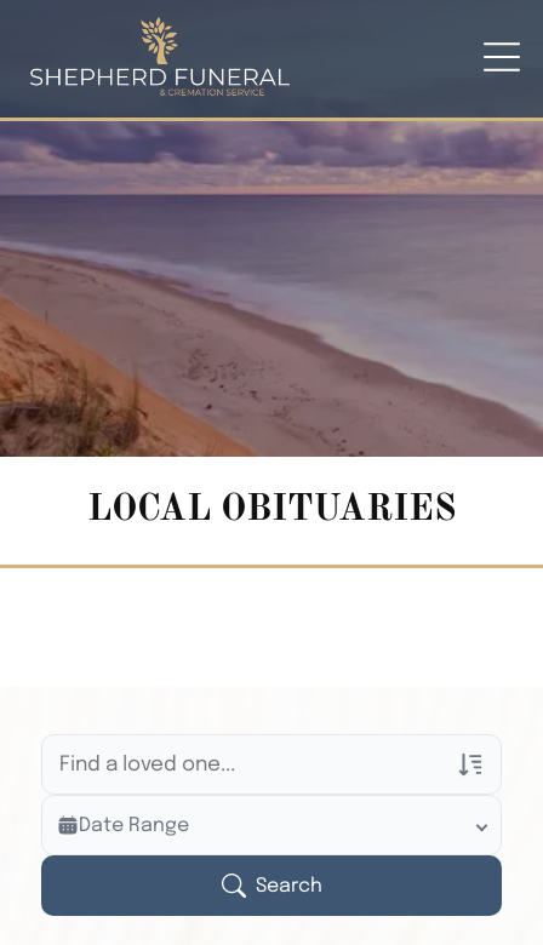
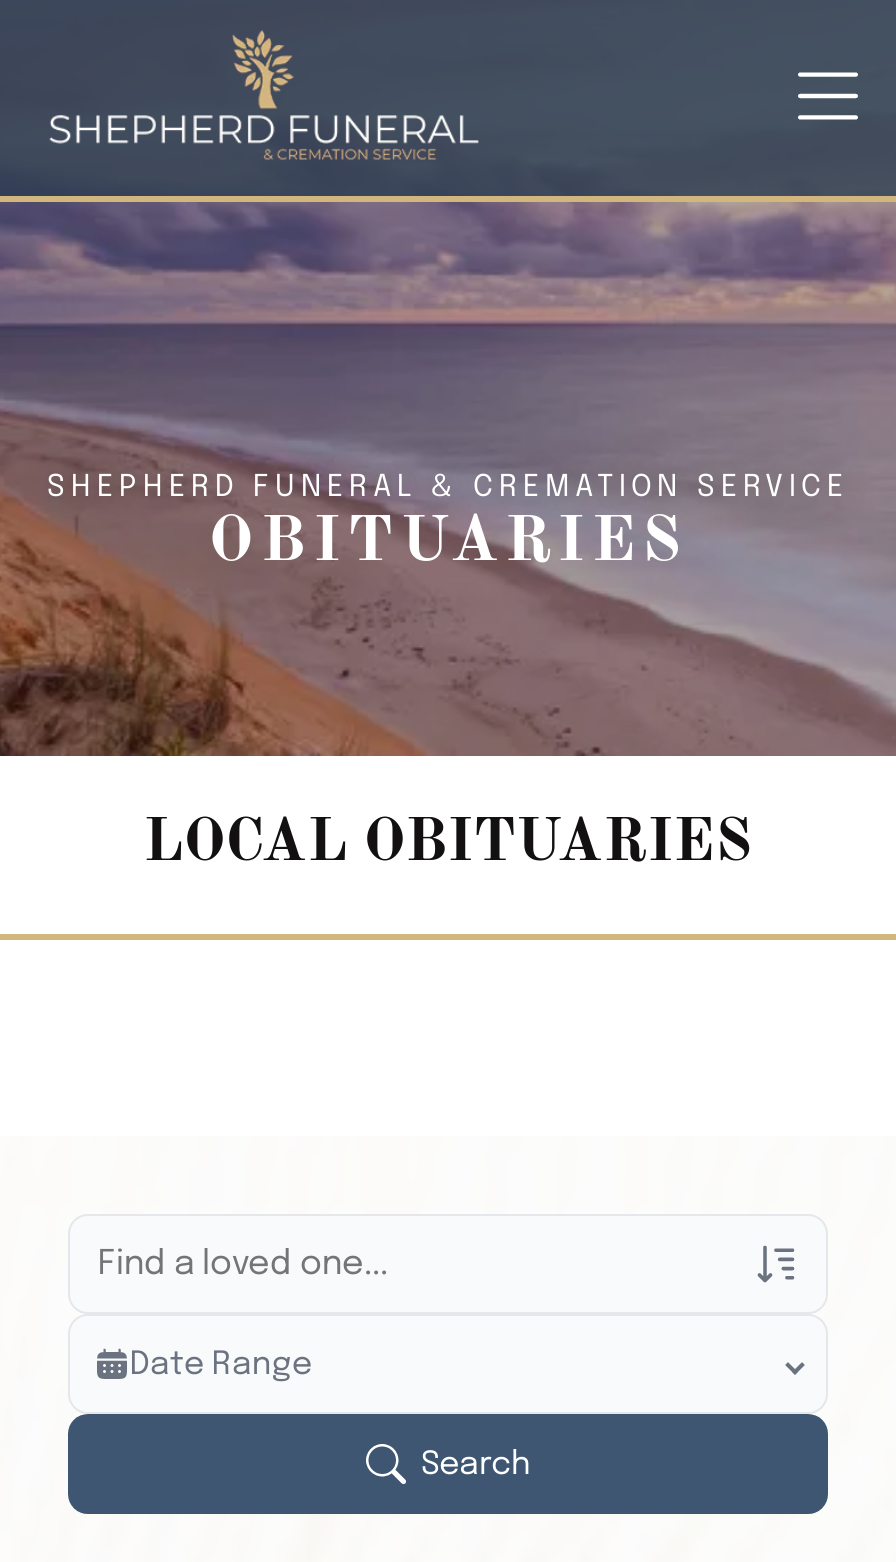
none -> [47,472,849,576] SHEPHERD FUNERAL & CREMATION SERVICE | OBITUARIES

